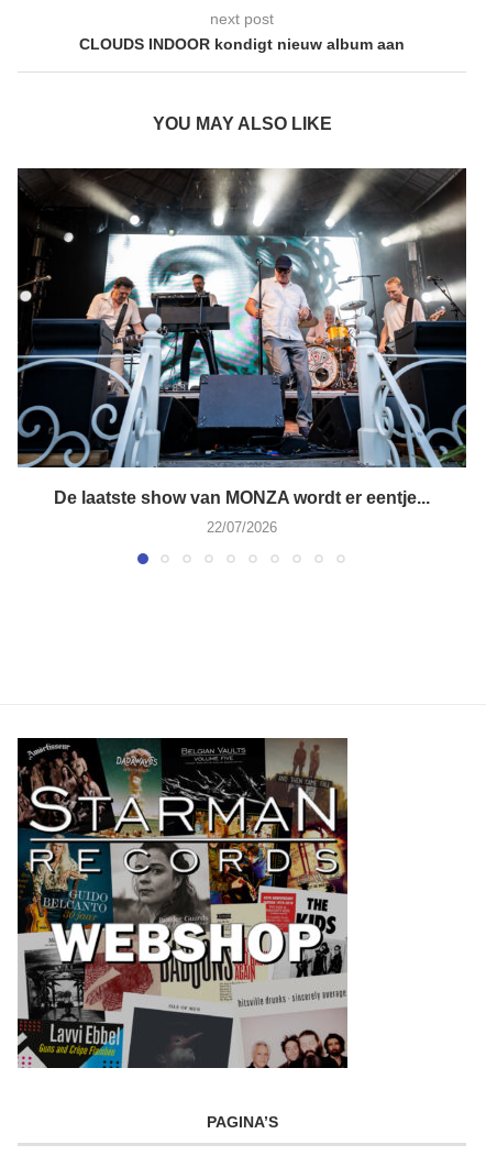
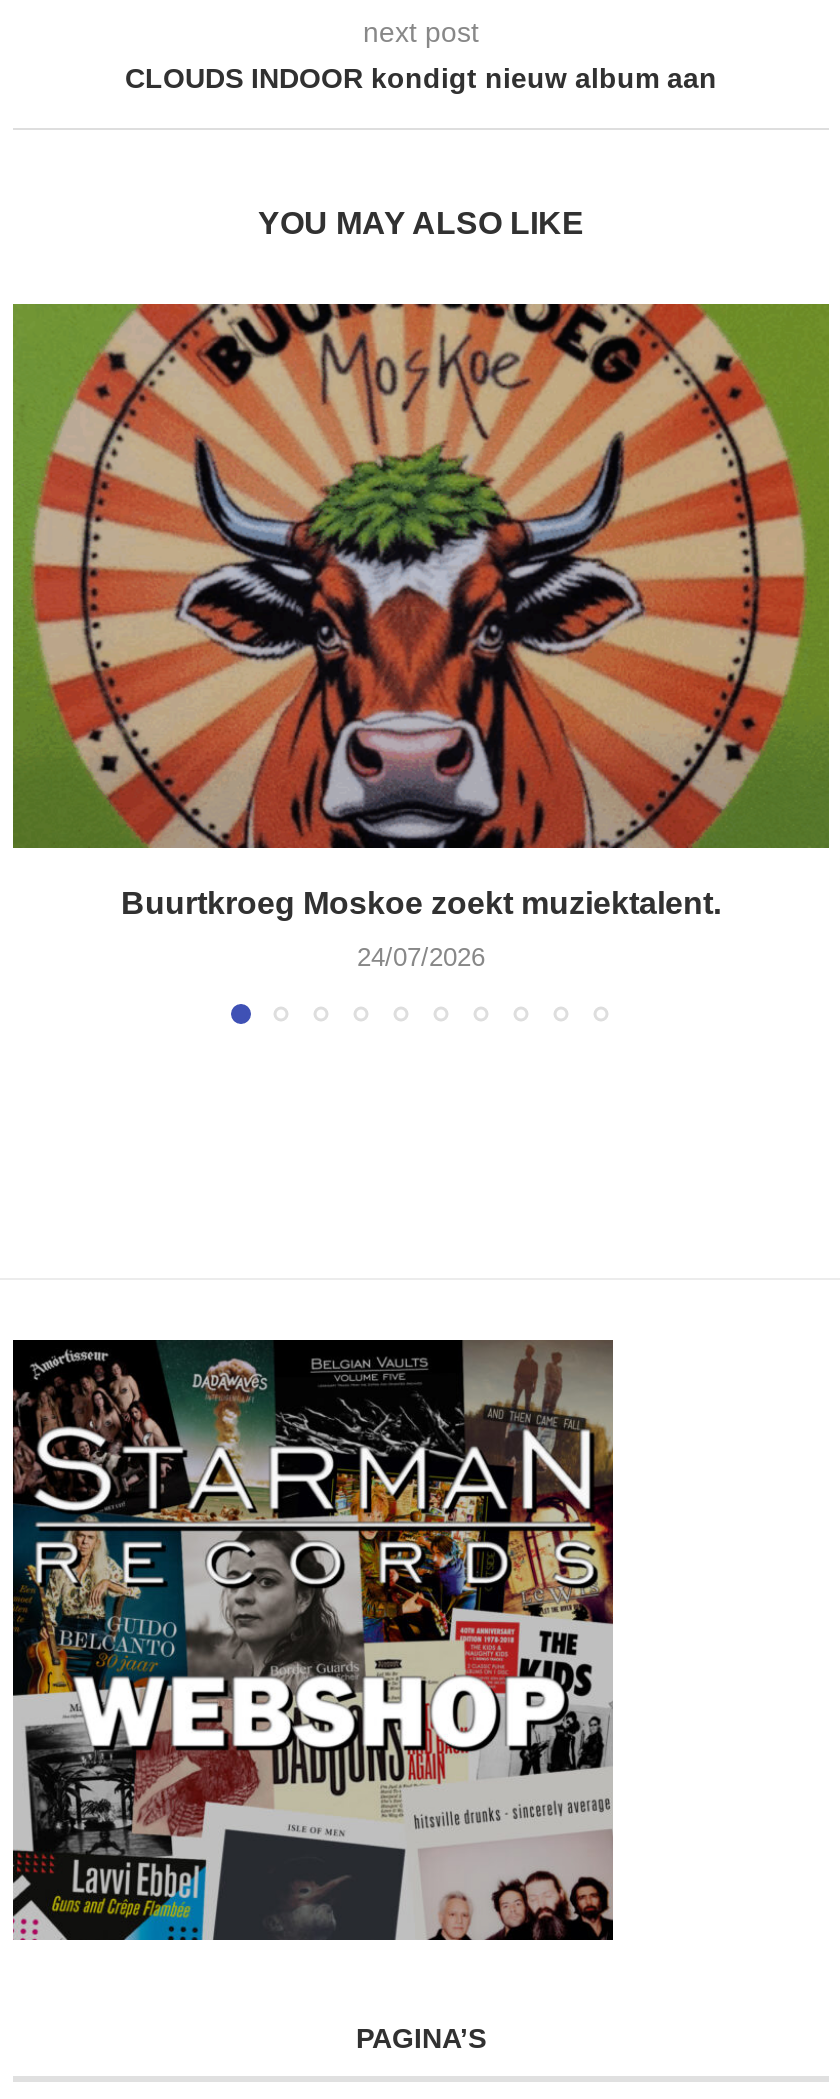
[16,167,467,507] [image] | De laatste show van MONZA wordt er eentje... -> [11,302,831,920] [image] | Buurtkroeg Moskoe zoekt muziektalent.
[207,519,277,536] 22/07/2026 -> [357,942,485,972] 24/07/2026

